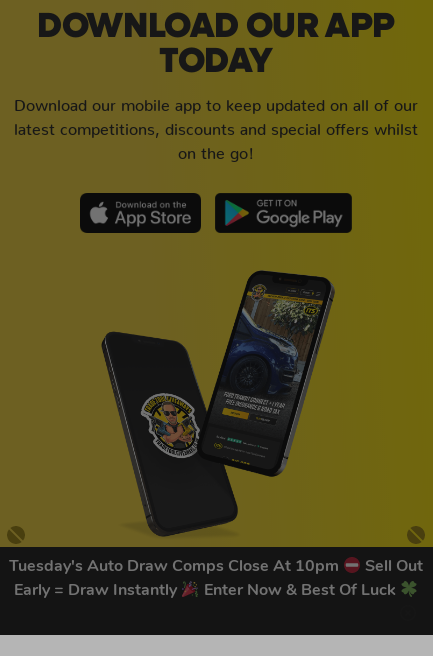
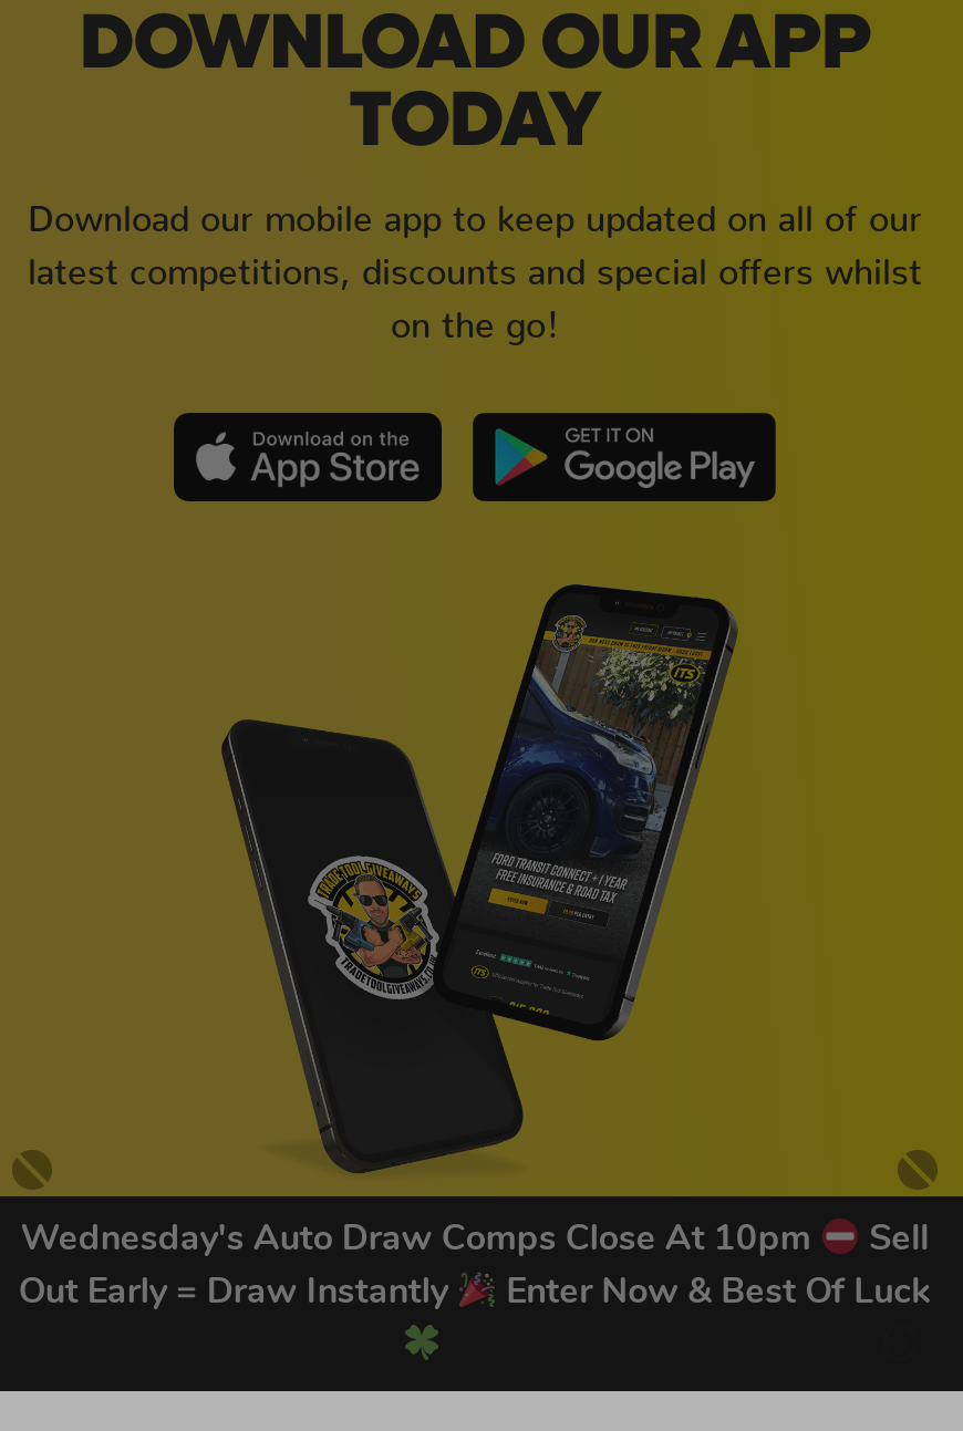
[9,559,423,575] Tuesday's Auto Draw Comps Close At 10pm | Sell Out -> [21,1223,929,1258] Wednesday's Auto Draw Comps Close At 10pm | Sell
[14,583,181,599] Early = Draw Instantly -> [19,1276,457,1311] Out Early = Draw Instantly

